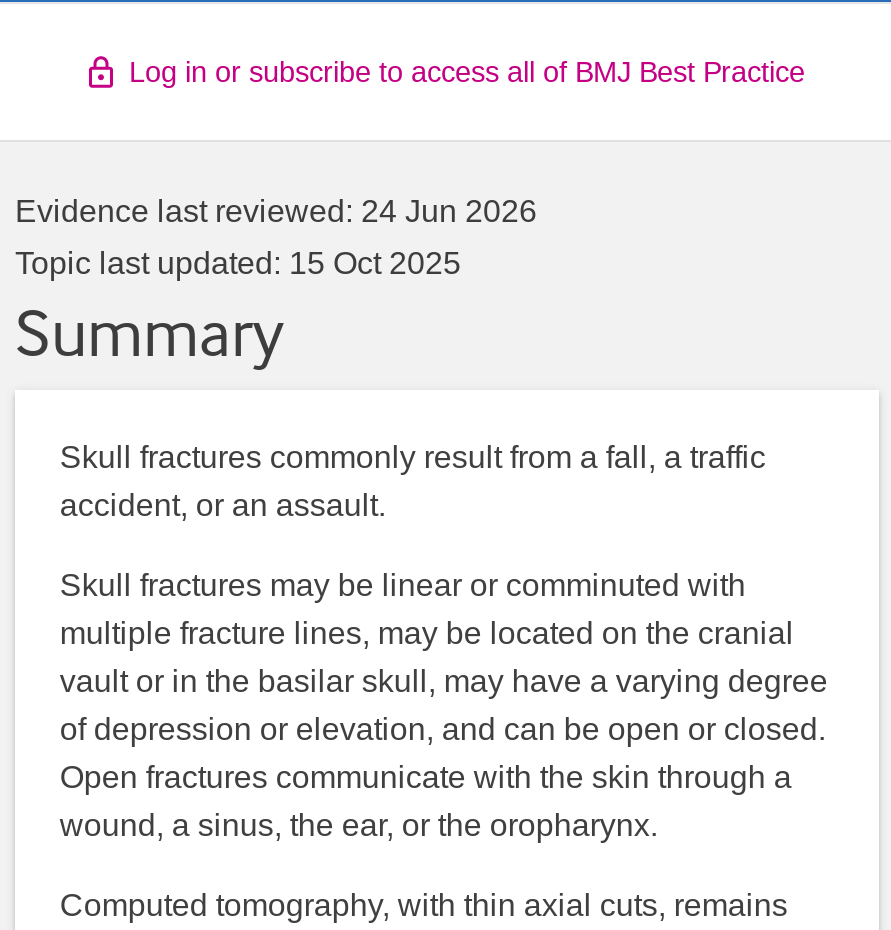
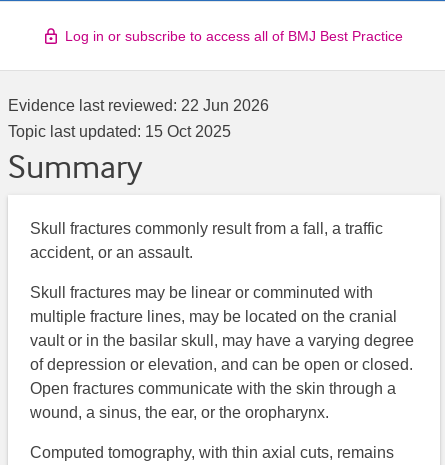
[15,194,537,228] Evidence last reviewed: 24 Jun 2026 -> [8,97,269,114] Evidence last reviewed: 22 Jun 2026

